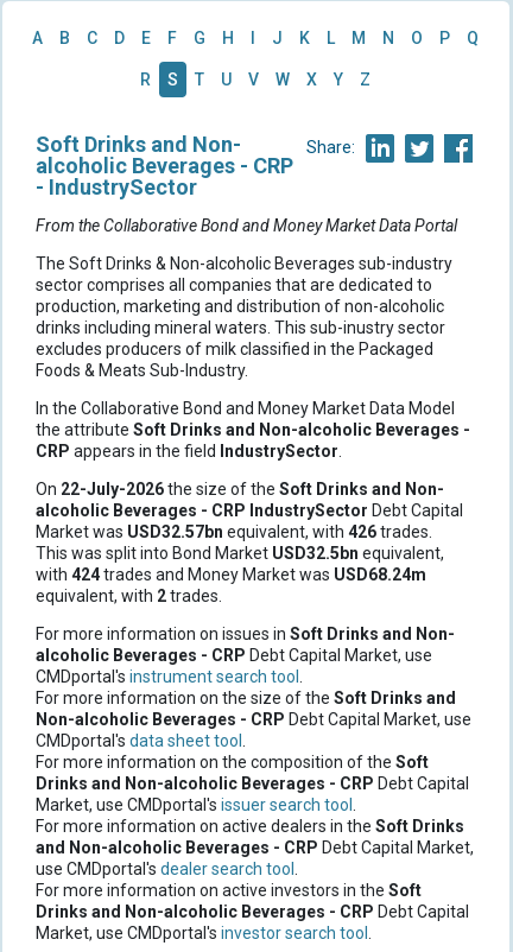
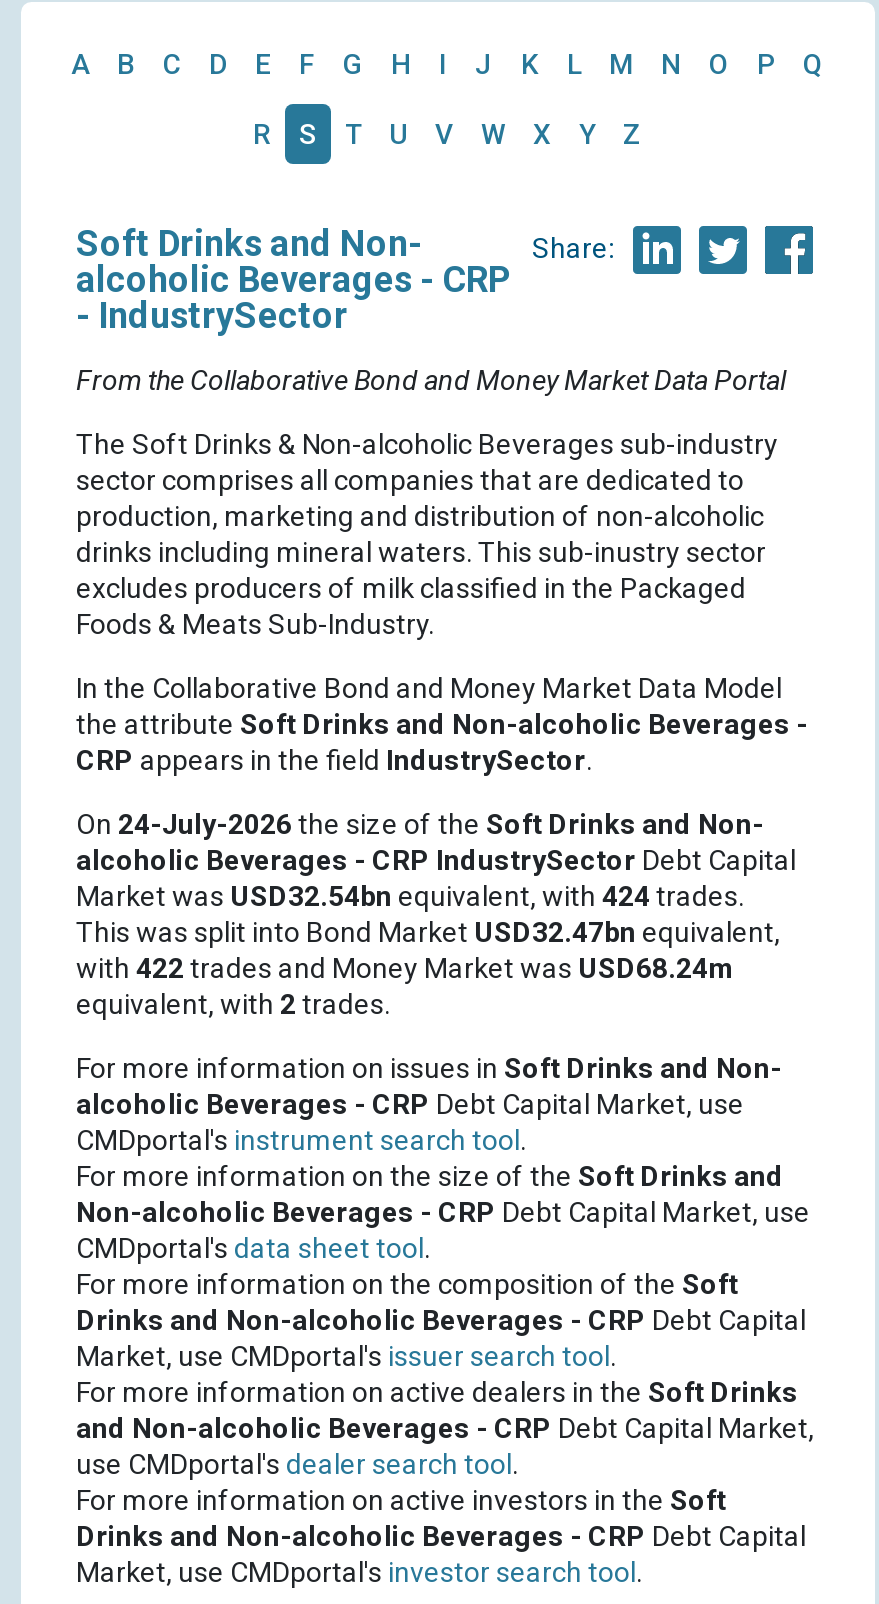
[35,480,444,499] On 22-July-2026 the size of the Soft Drinks and Non- -> [76,808,764,840] On 24-July-2026 the size of the Soft Drinks and Non-
[35,523,432,542] Market was USD32.57bn equivalent, with 426 trades. -> [76,880,744,912] Market was USD32.54bn equivalent, with 424 trades.
[35,544,444,563] This was split into Bond Market USD32.5bn equivalent, -> [76,916,780,948] This was split into Bond Market USD32.47bn equivalent,
[35,565,426,584] with 424 trades and Money Market was USD68.24m -> [76,952,734,984] with 422 trades and Money Market was USD68.24m

